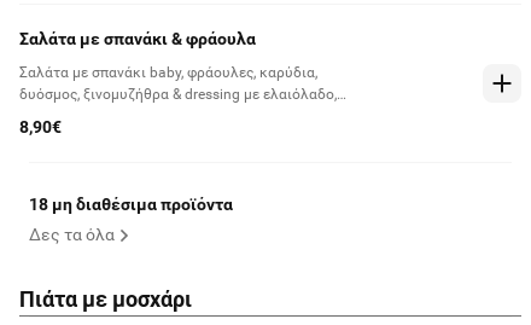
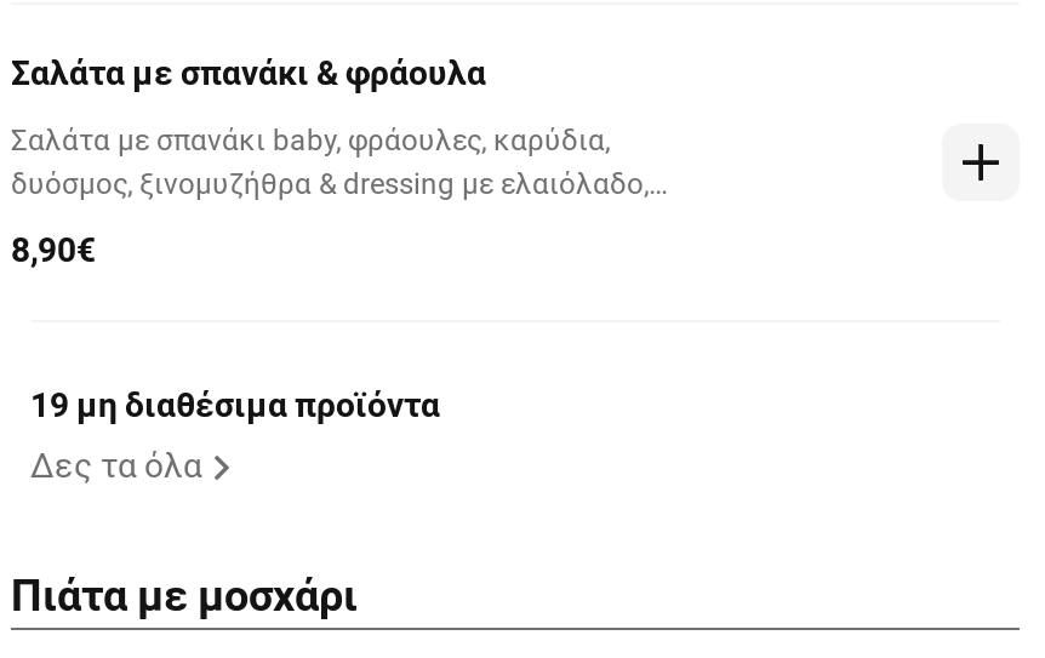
[29,195,233,214] 18 μη διαθέσιμα προϊόντα -> [30,385,440,424] 19 μη διαθέσιμα προϊόντα

